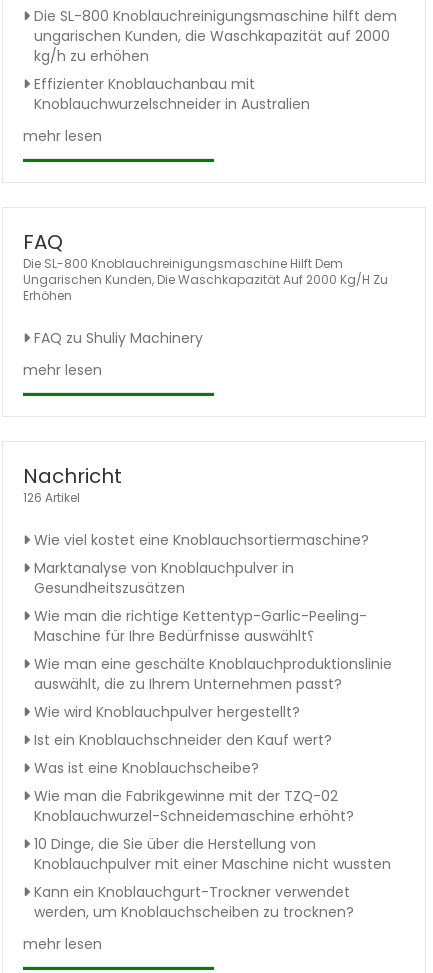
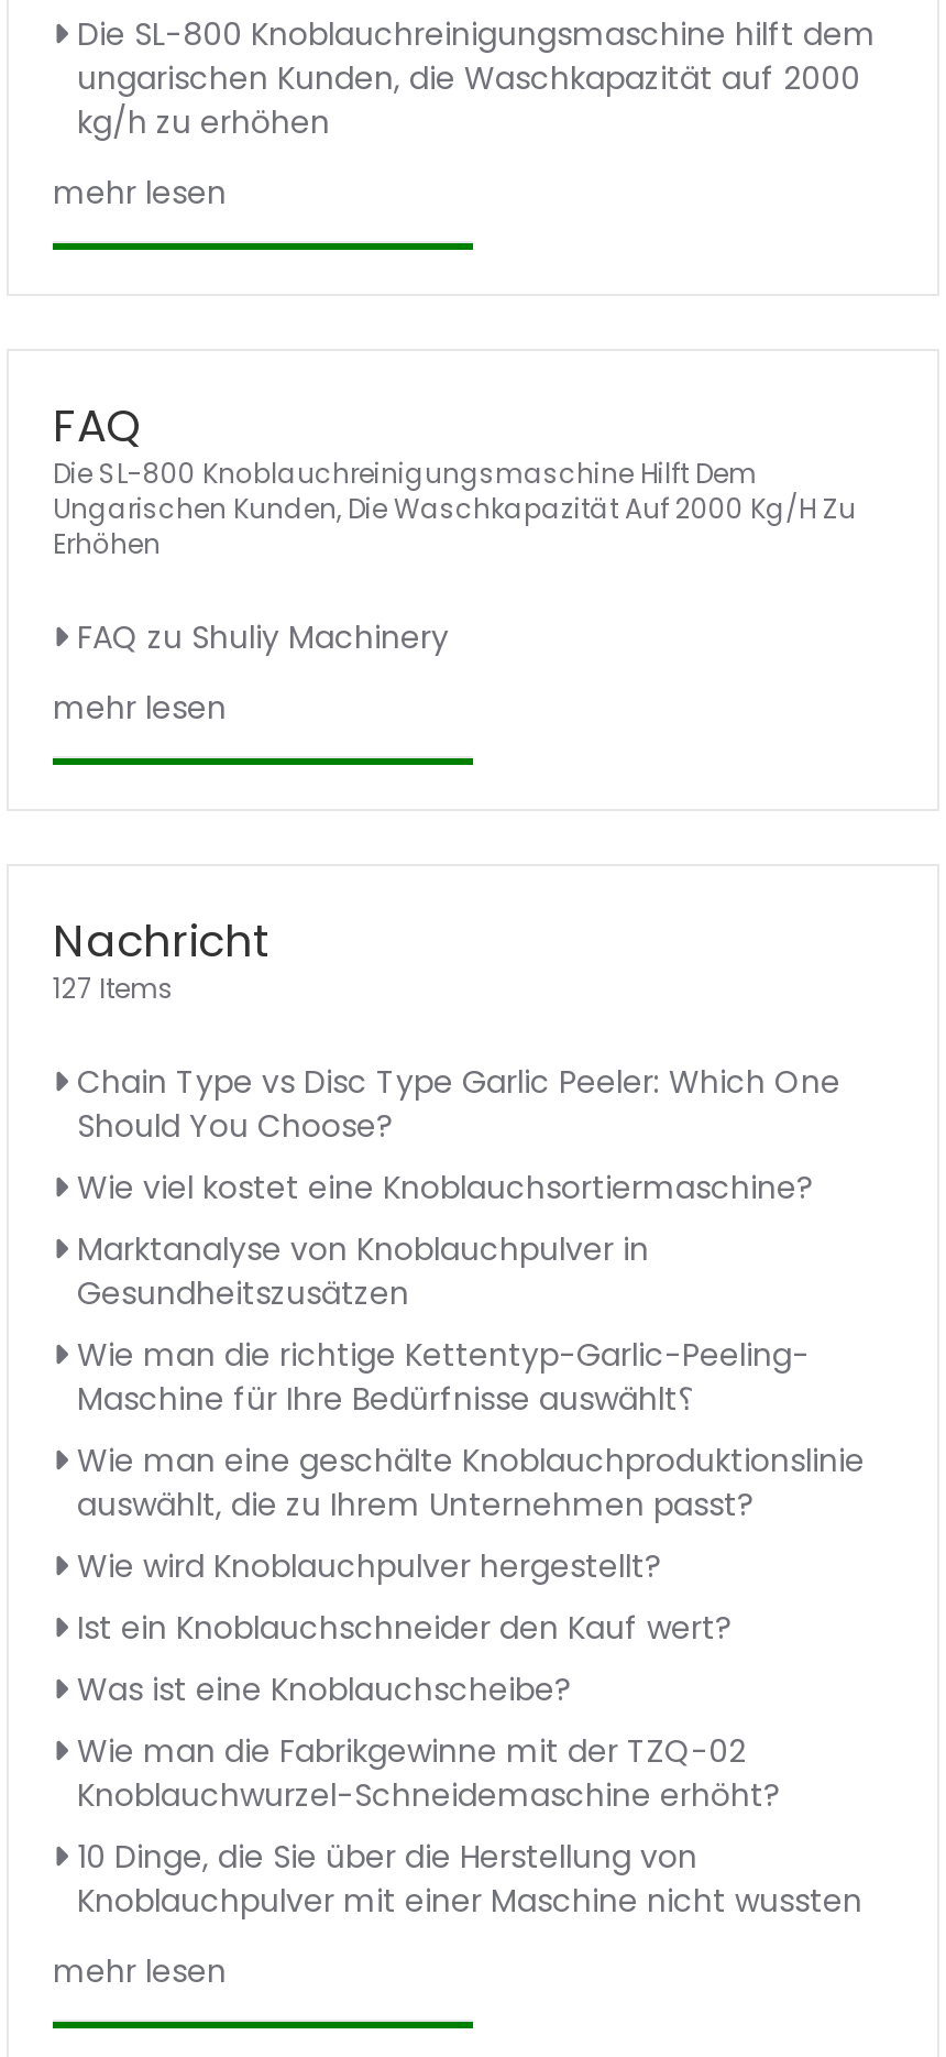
[34,74,310,114] Effizienter Knoblauchanbau mit | Knoblauchwurzelschneider in Australien -> none
[23,489,80,506] 126 Artikel -> [53,970,840,1148] 127 Items | Chain Type vs Disc Type Garlic Peeler: Which One | Should You Choose?
[34,882,354,922] Kann ein Knoblauchgurt-Trockner verwendet | werden, um Knoblauchscheiben zu trocknen? -> none

